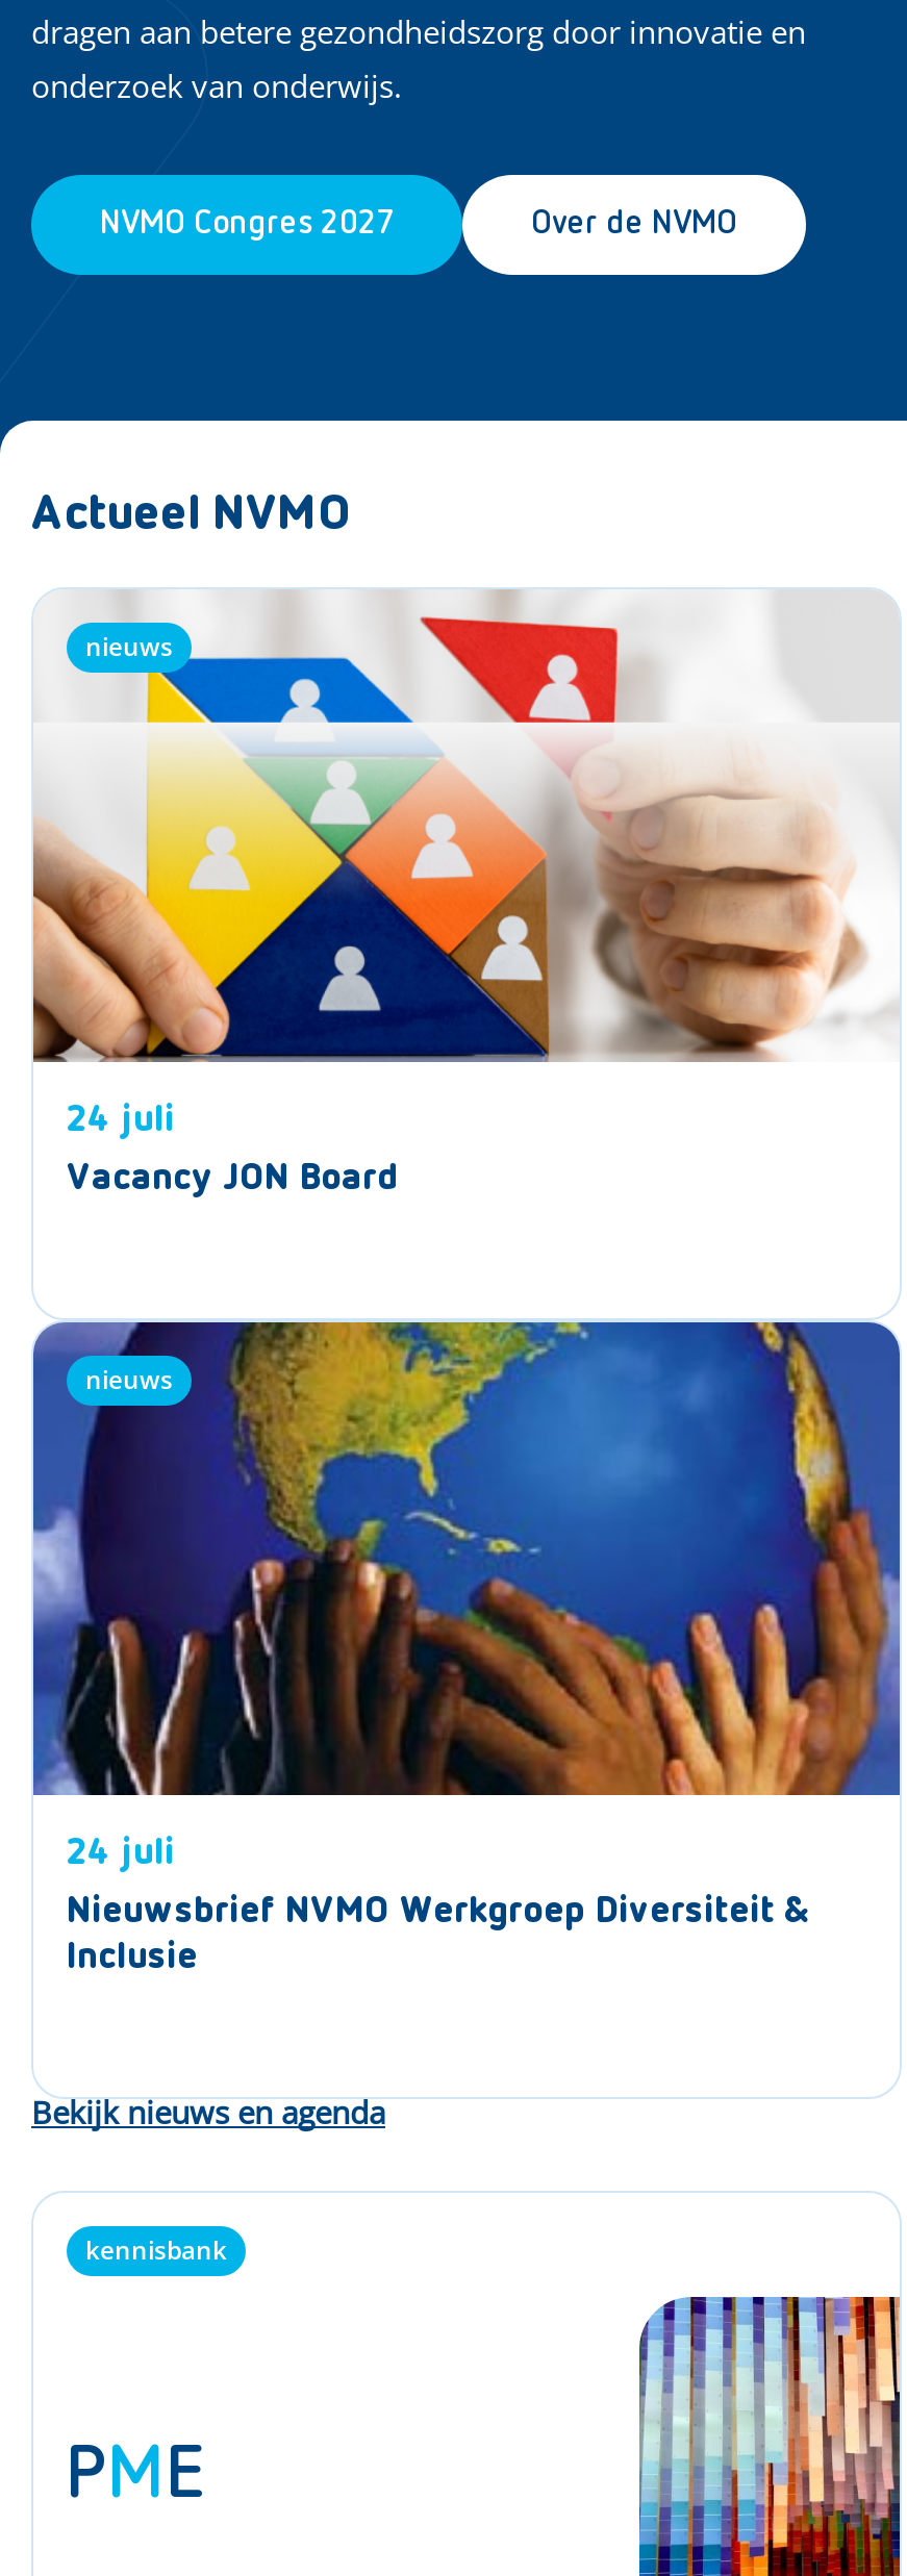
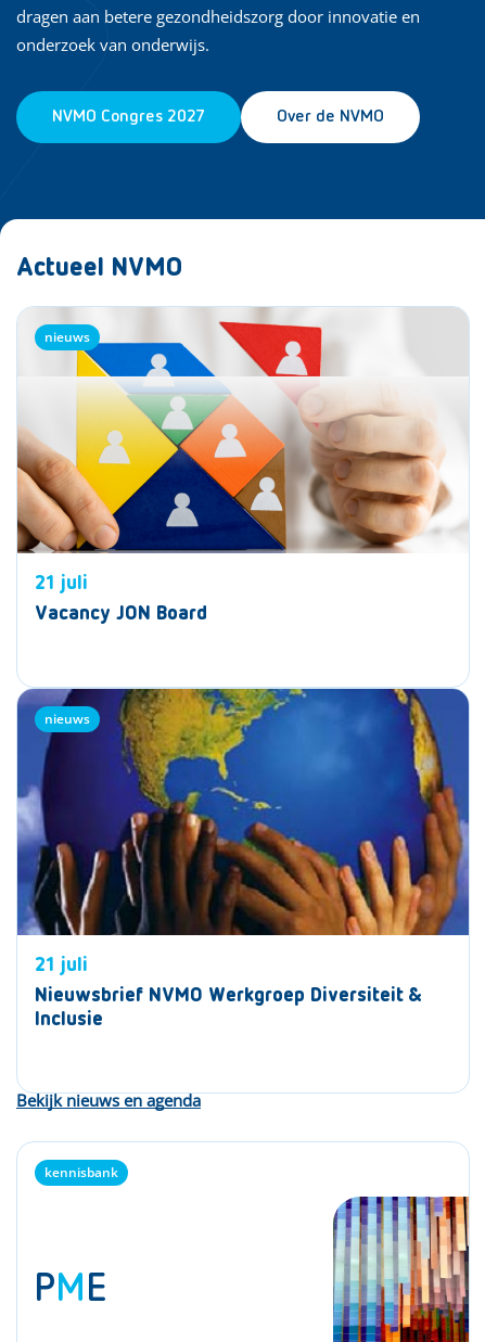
[67,1102,175,1139] 24 juli -> [35,574,88,593] 21 juli
[67,1835,175,1872] 24 juli -> [35,956,88,975] 21 juli

